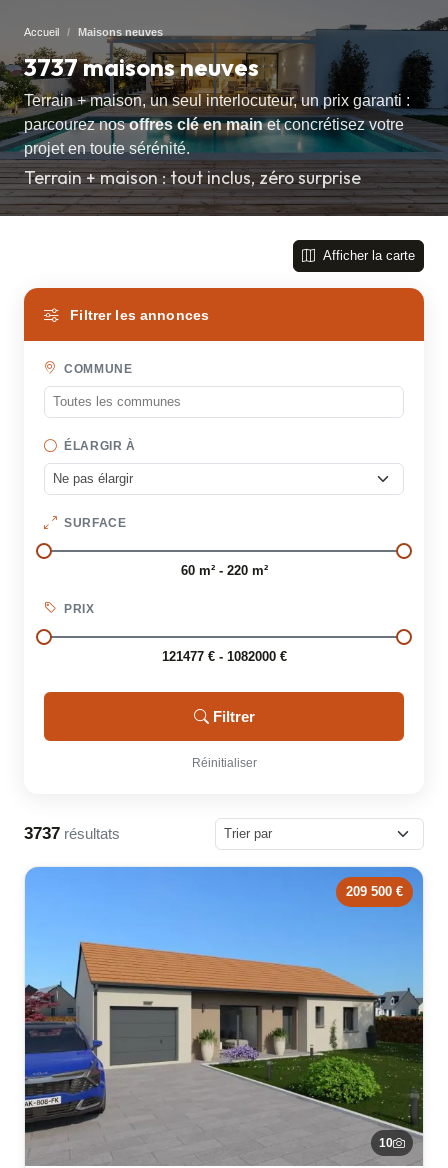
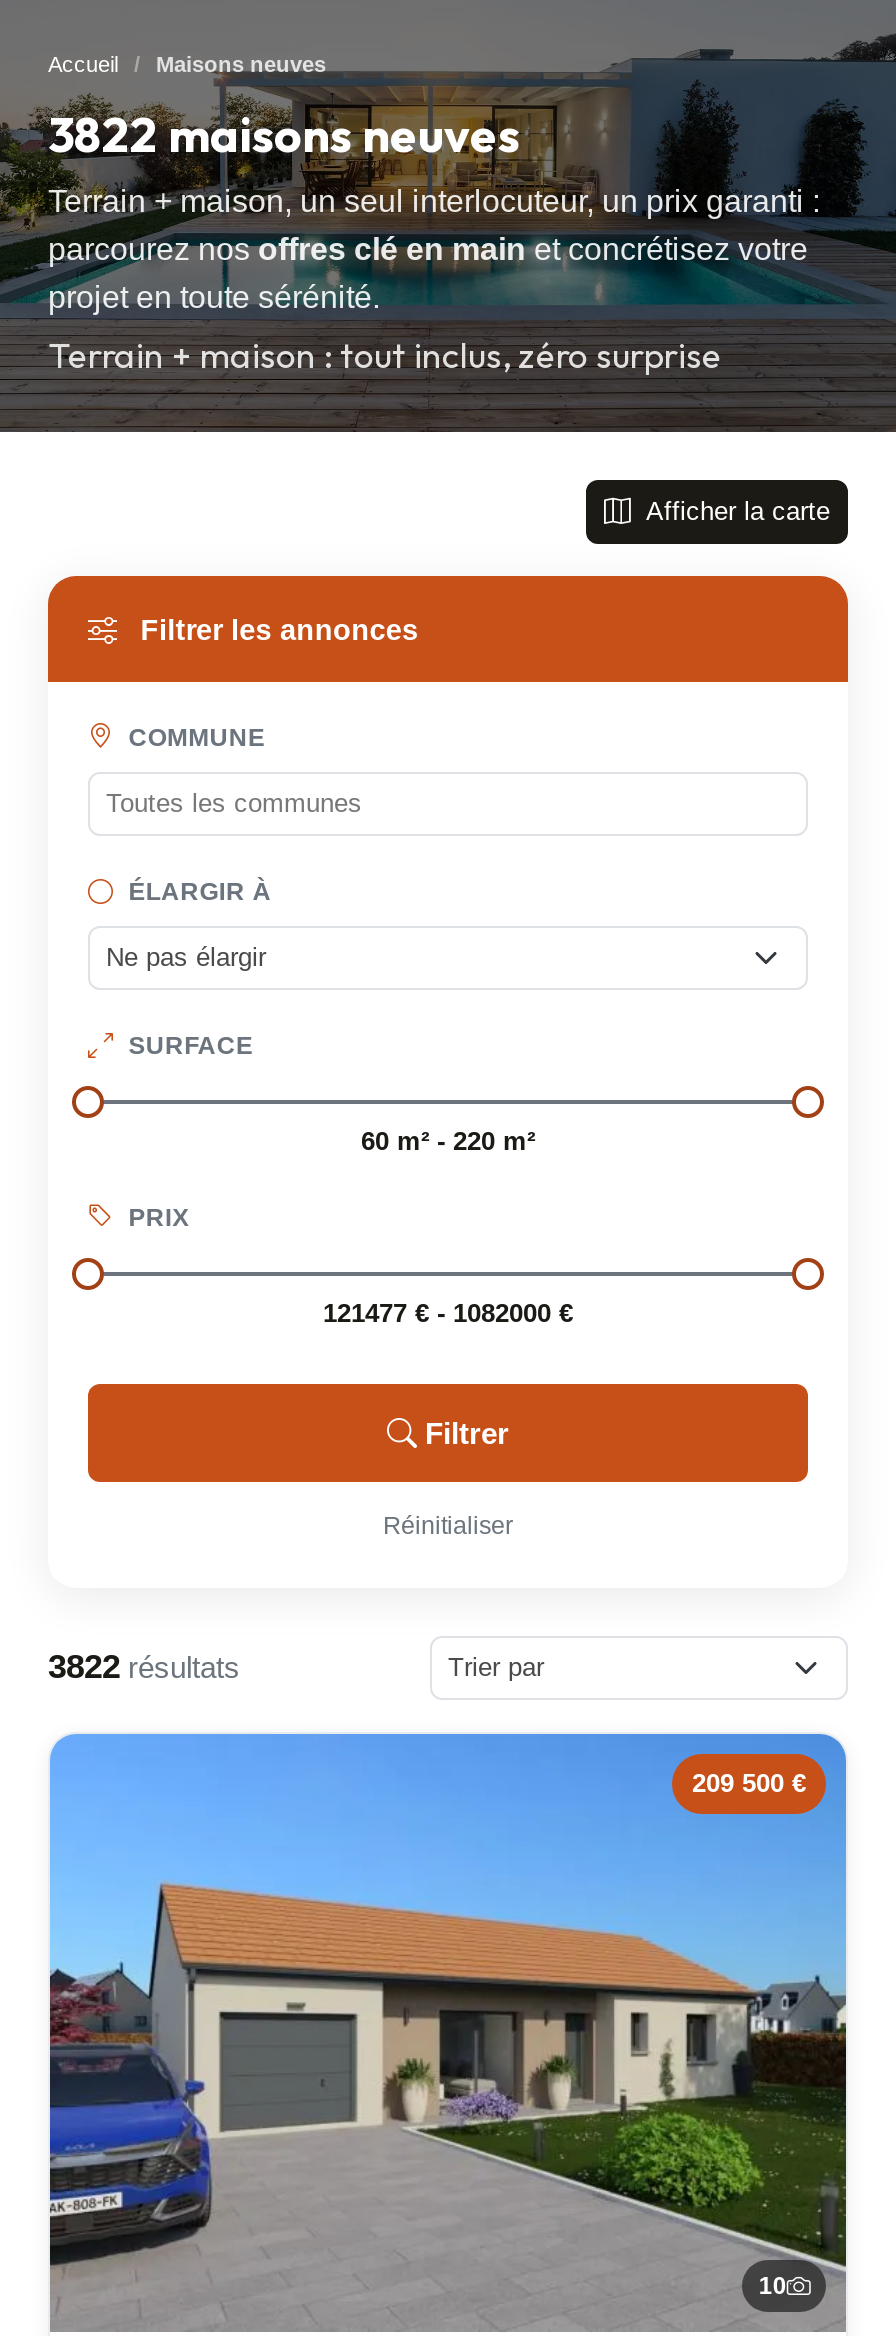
[24,52,259,82] 3737 maisons neuves -> [48,104,520,164] 3822 maisons neuves
[24,824,120,843] 3737 résultats -> [48,1648,240,1686] 3822 résultats

